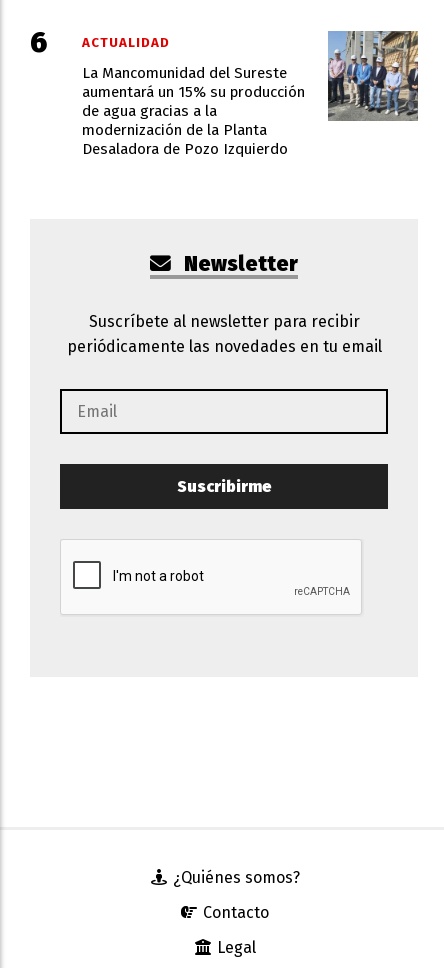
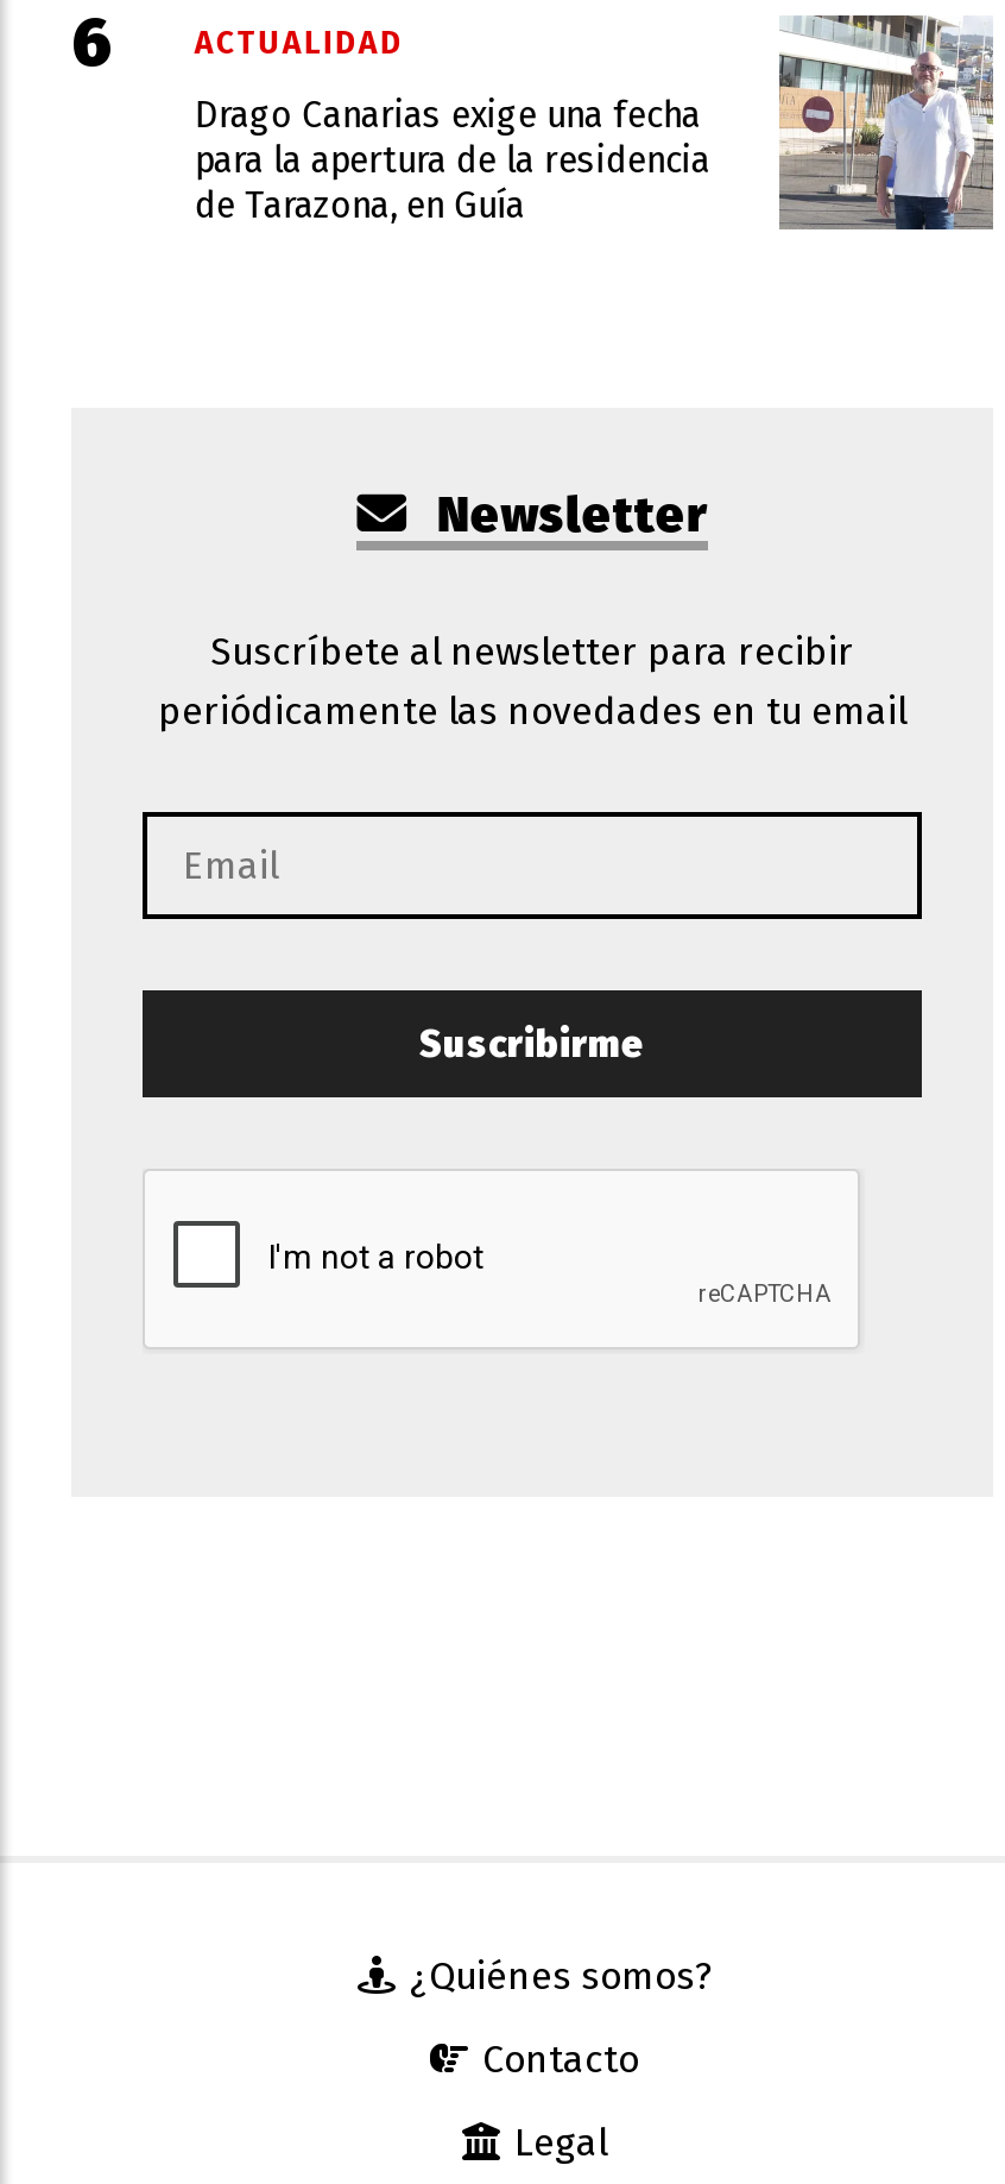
[82,30,419,158] [image] | La Mancomunidad del Sureste | aumentará un 15% su producción | de agua gracias a la | modernización de la Planta | Desaladora de Pozo Izquierdo -> [195,15,993,232] [image] | Drago Canarias exige una fecha | para la apertura de la residencia | de Tarazona, en Guía

